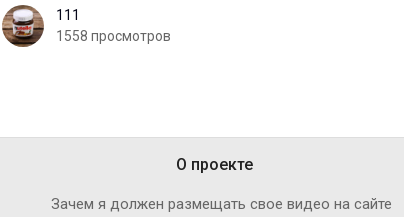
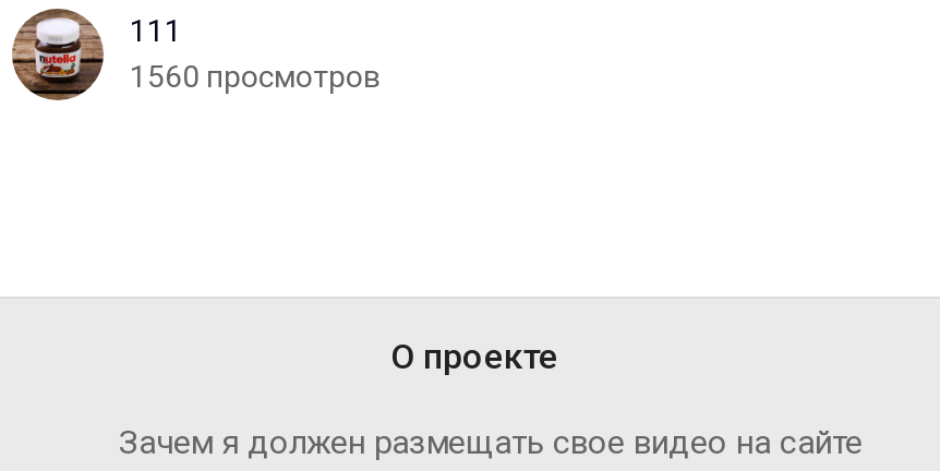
[56,28,171,44] 1558 просмотров -> [130,59,381,94] 1560 просмотров

